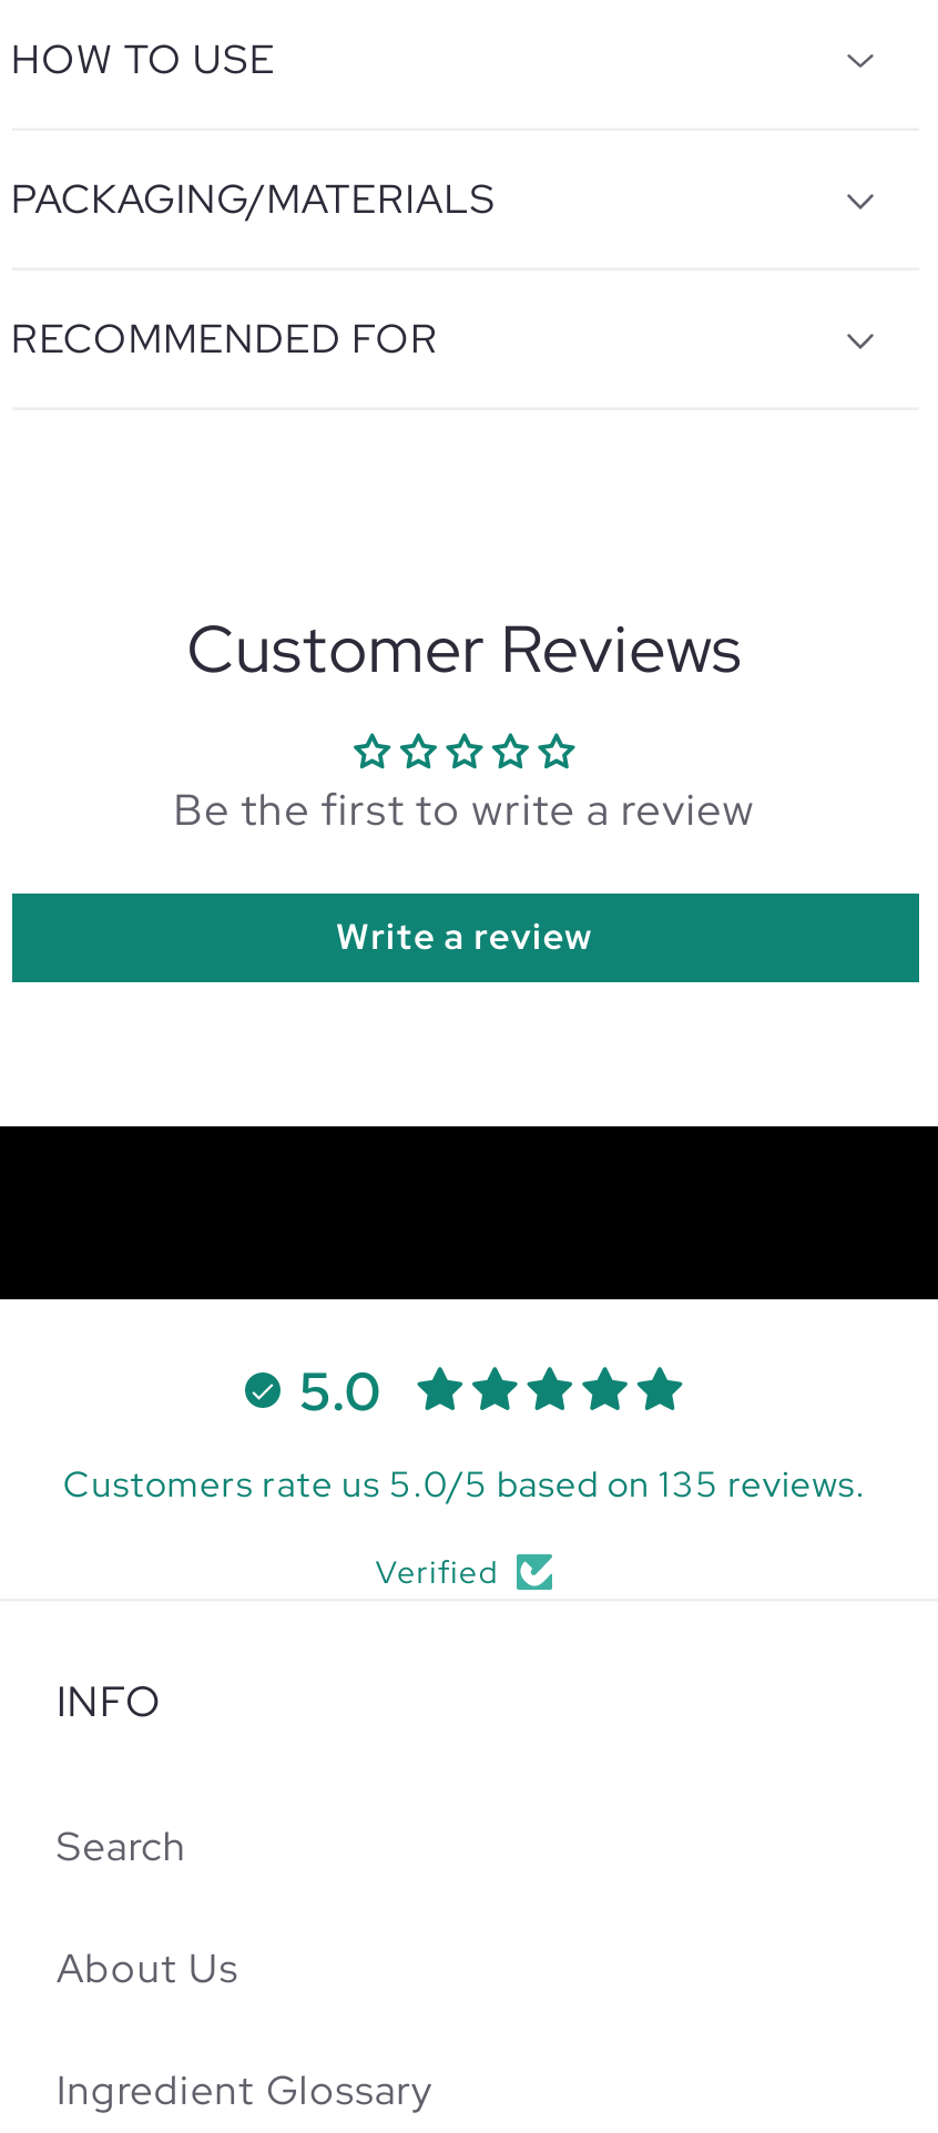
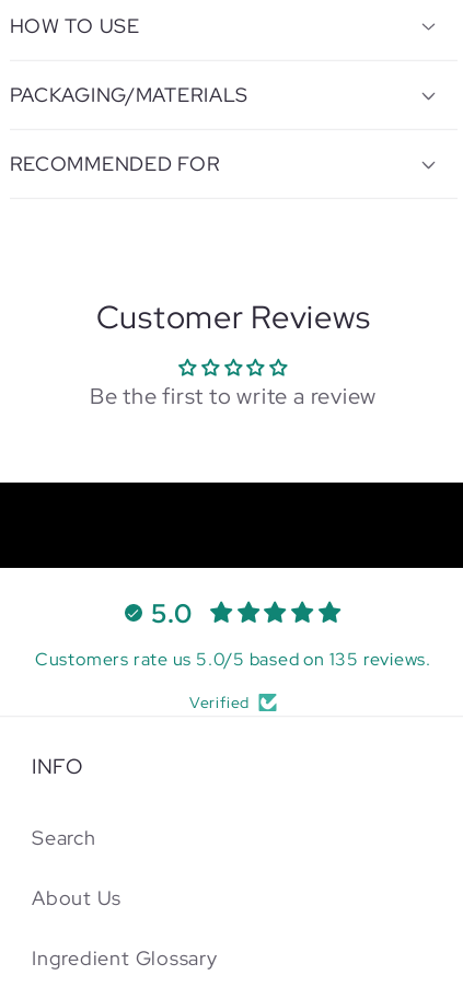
[336,914,593,960] Write a review -> none

